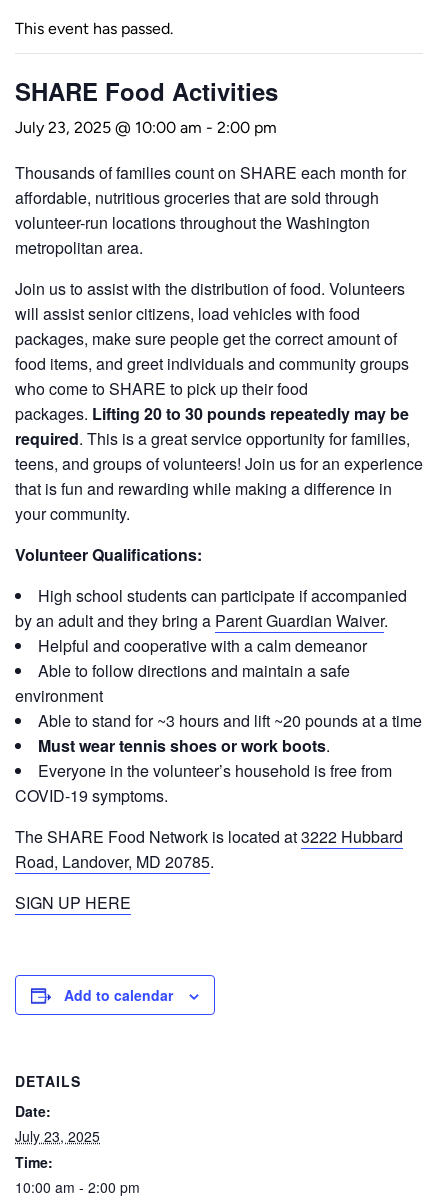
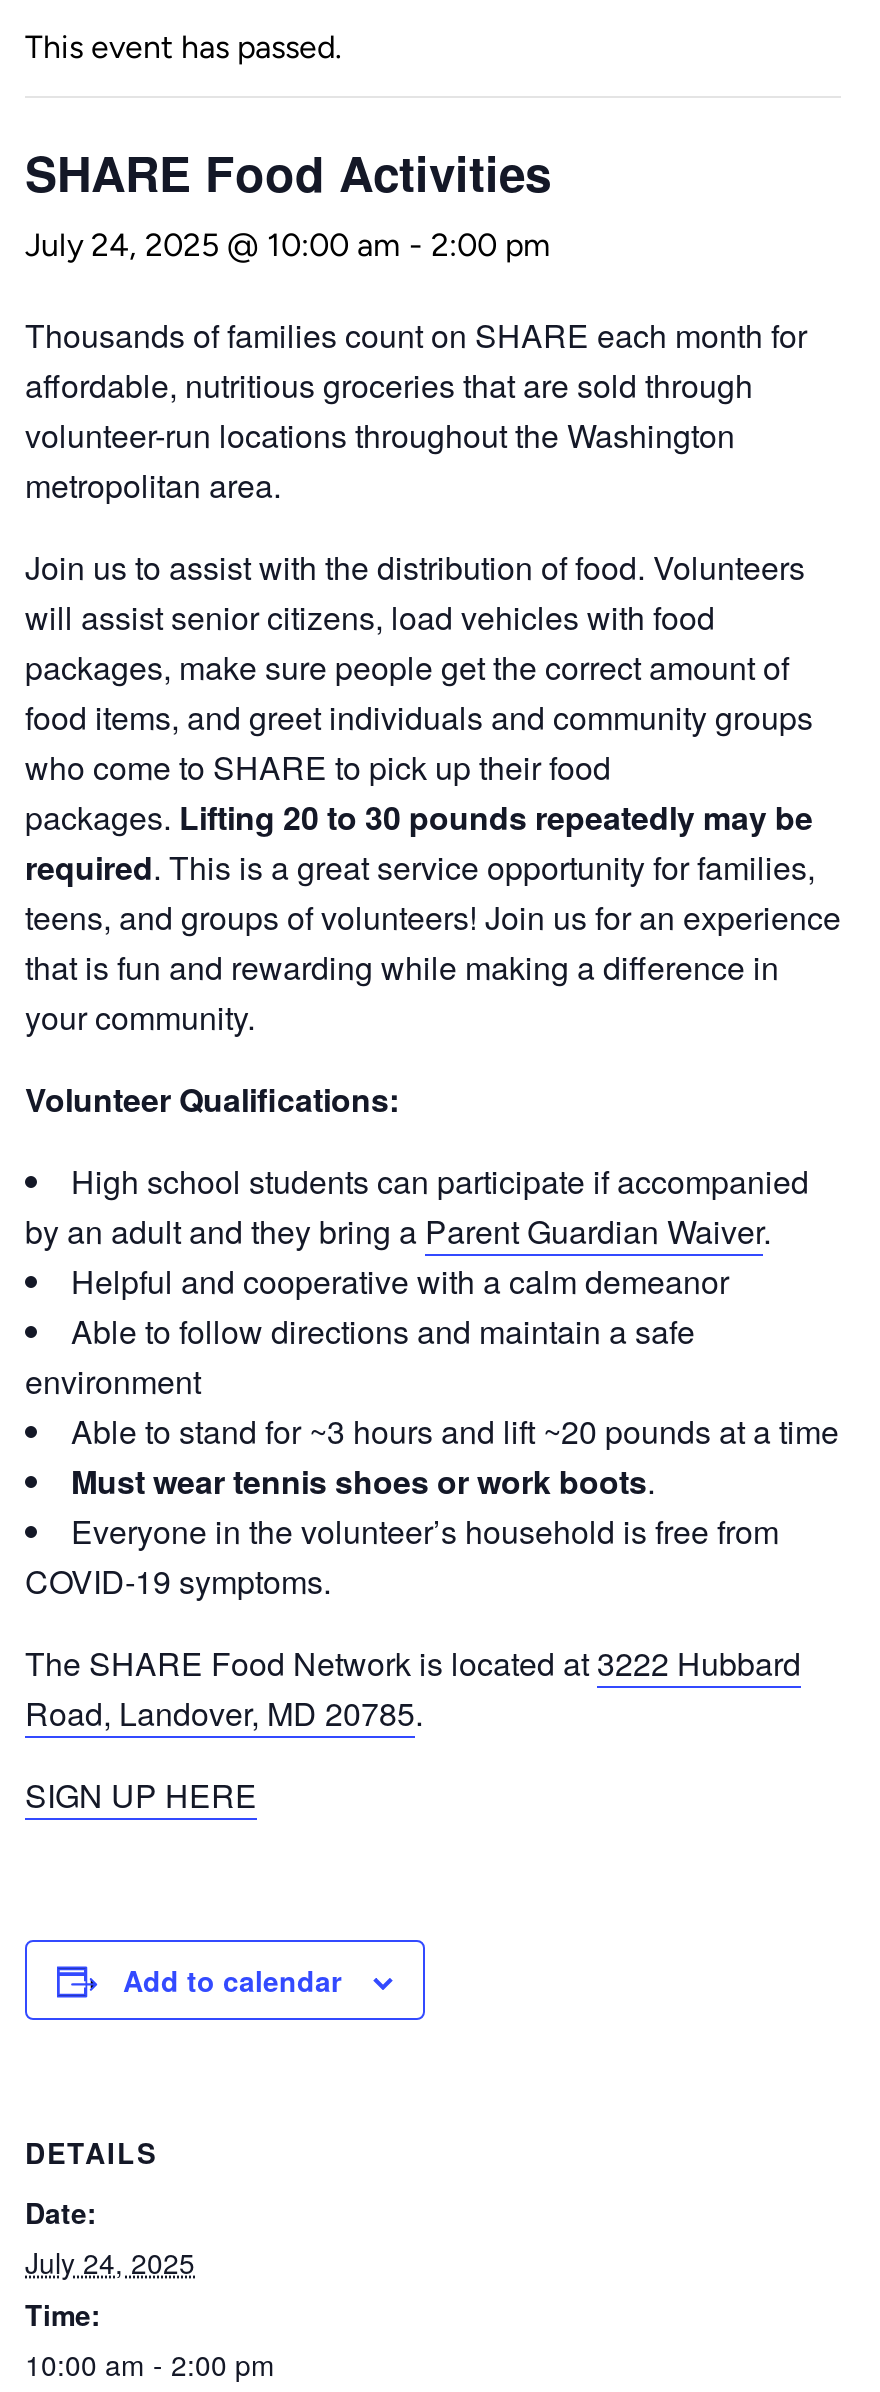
[15,118,277,137] July 23, 2025 @ 10:00 am - 2:00 pm -> [25,226,551,264] July 24, 2025 @ 10:00 am - 2:00 pm
[15,1126,100,1146] July 23, 2025 -> [25,2242,195,2282] July 24, 2025

